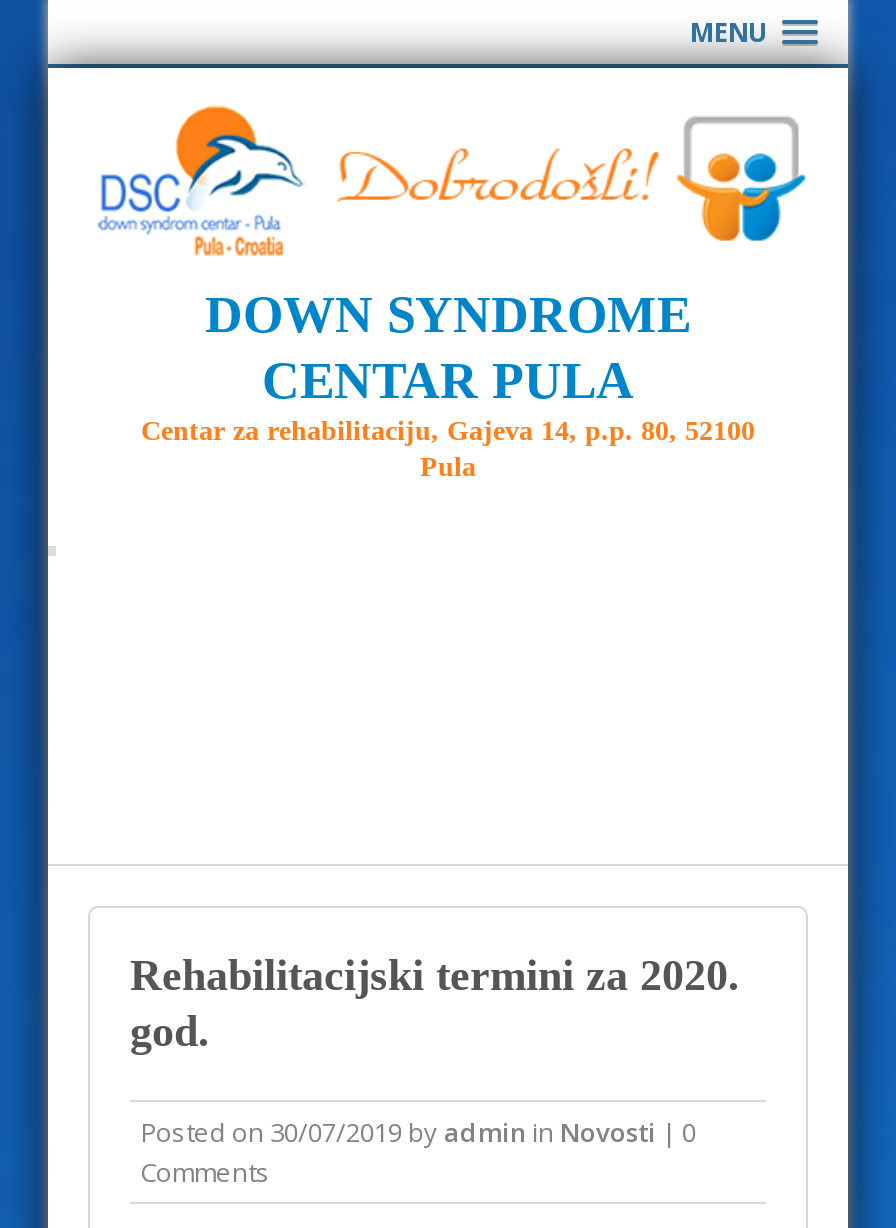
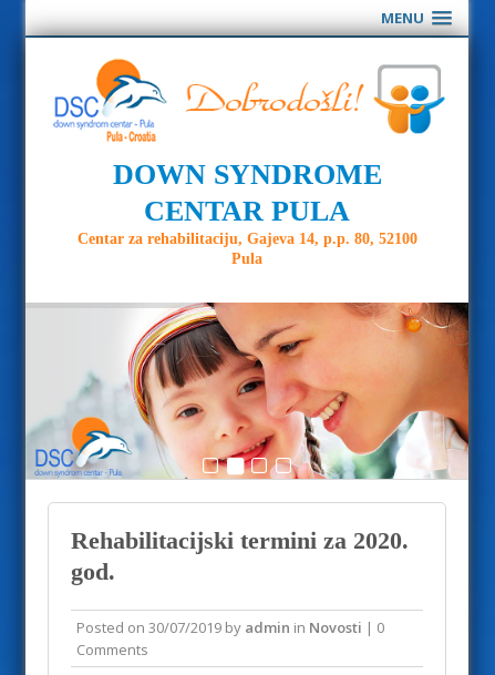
none -> [25,301,470,480] [image]

